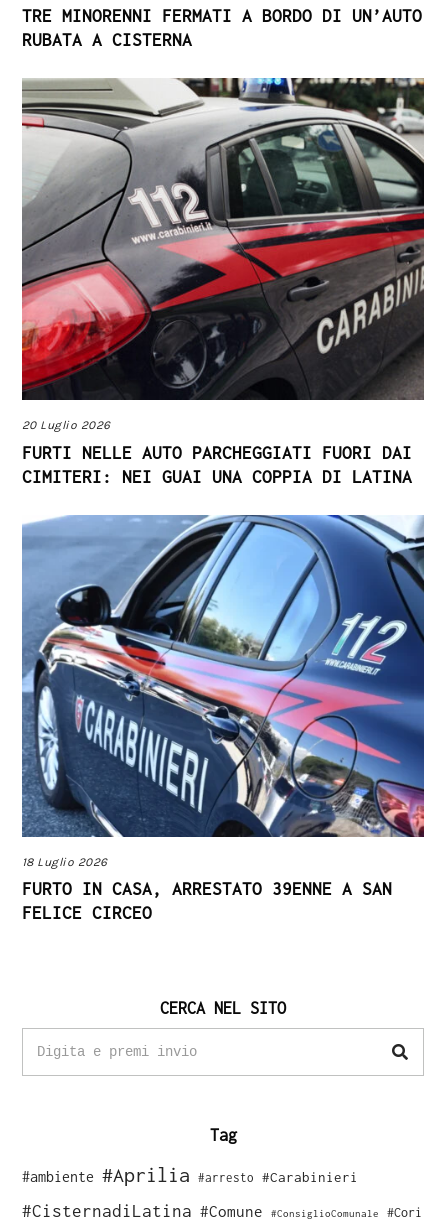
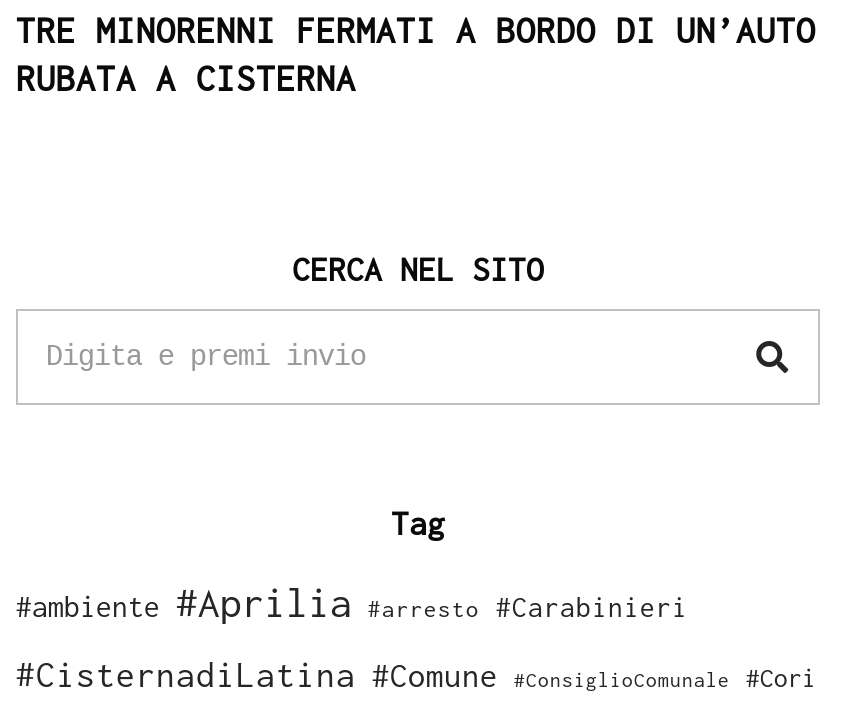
[21,77,425,487] [image] | 20 Luglio 2026 | FURTI NELLE AUTO PARCHEGGIATI FUORI DAI | CIMITERI: NEI GUAI UNA COPPIA DI LATINA -> none
[21,514,425,923] [image] | 18 Luglio 2026 | FURTO IN CASA, ARRESTATO 39ENNE A SAN | FELICE CIRCEO -> none

